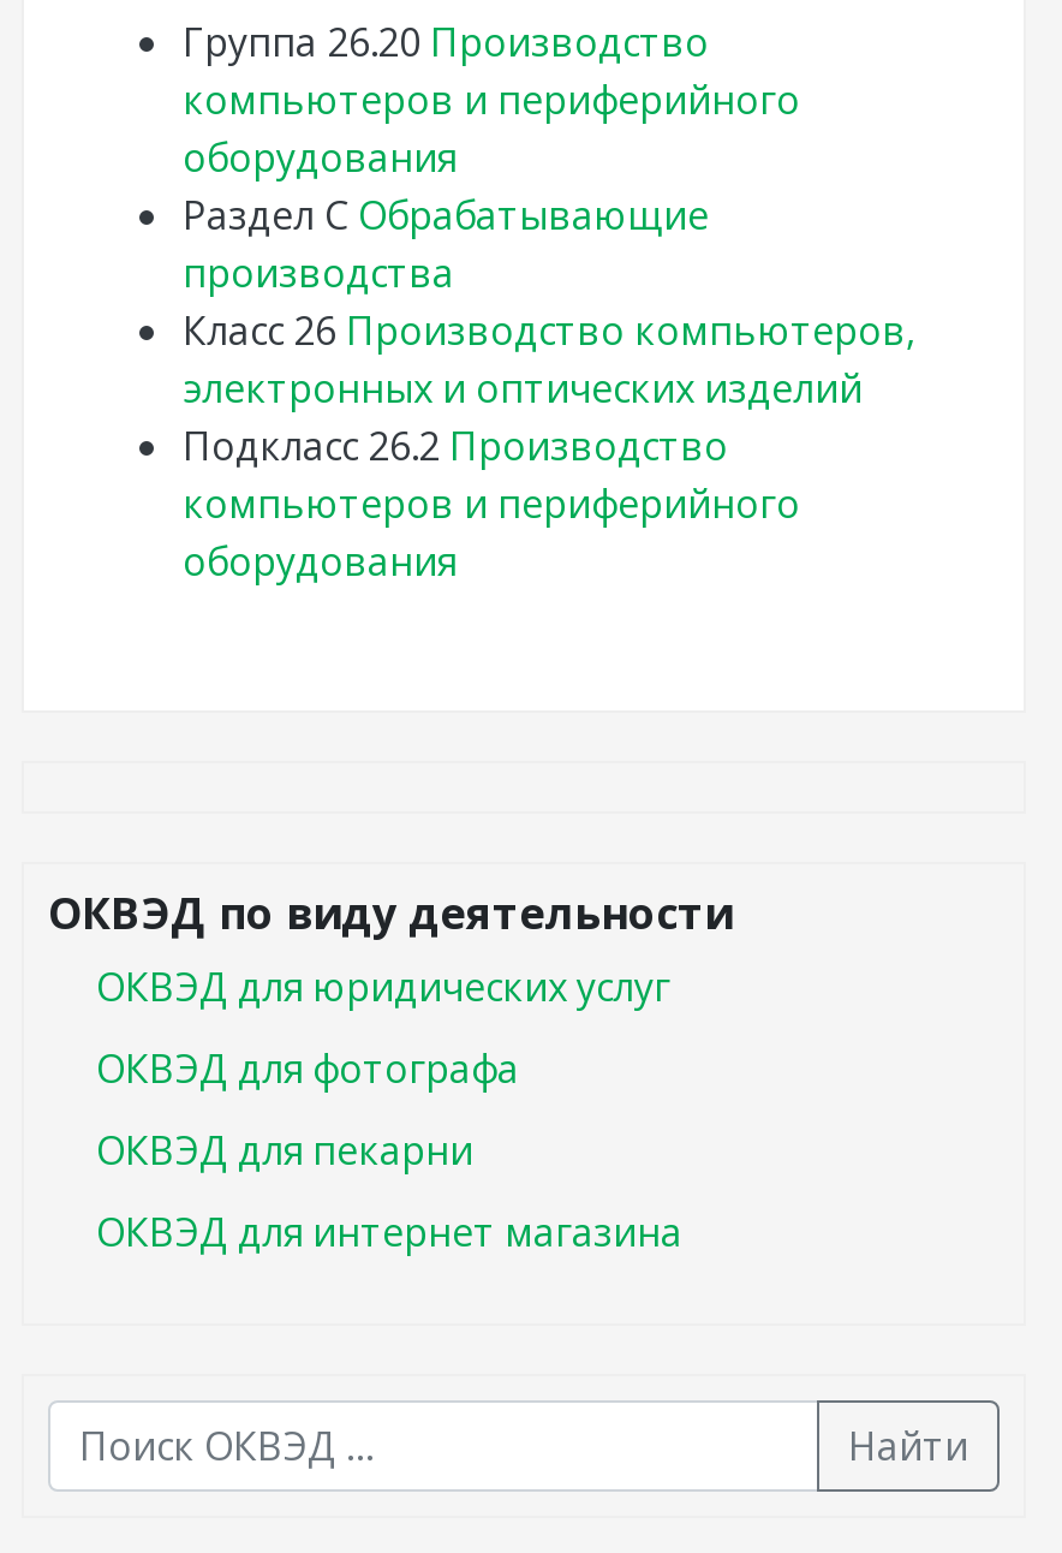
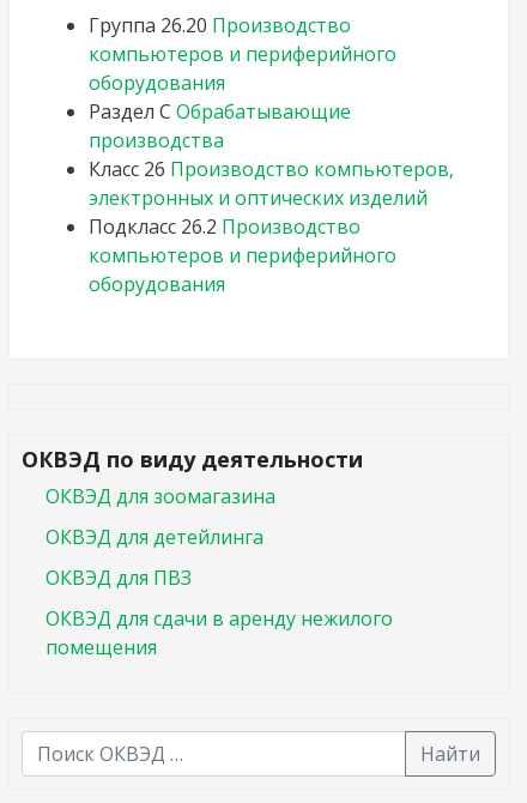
[96,960,670,1013] ОКВЭД для юридических услуг -> [46,483,275,509] ОКВЭД для зоомагазина
[96,1042,519,1095] ОКВЭД для фотографа -> [46,524,263,550] ОКВЭД для детейлинга
[96,1124,473,1177] ОКВЭД для пекарни -> [46,564,192,591] ОКВЭД для ПВЗ
[96,1206,682,1259] ОКВЭД для интернет магазина -> [46,605,393,660] ОКВЭД для сдачи в аренду нежилого | помещения

